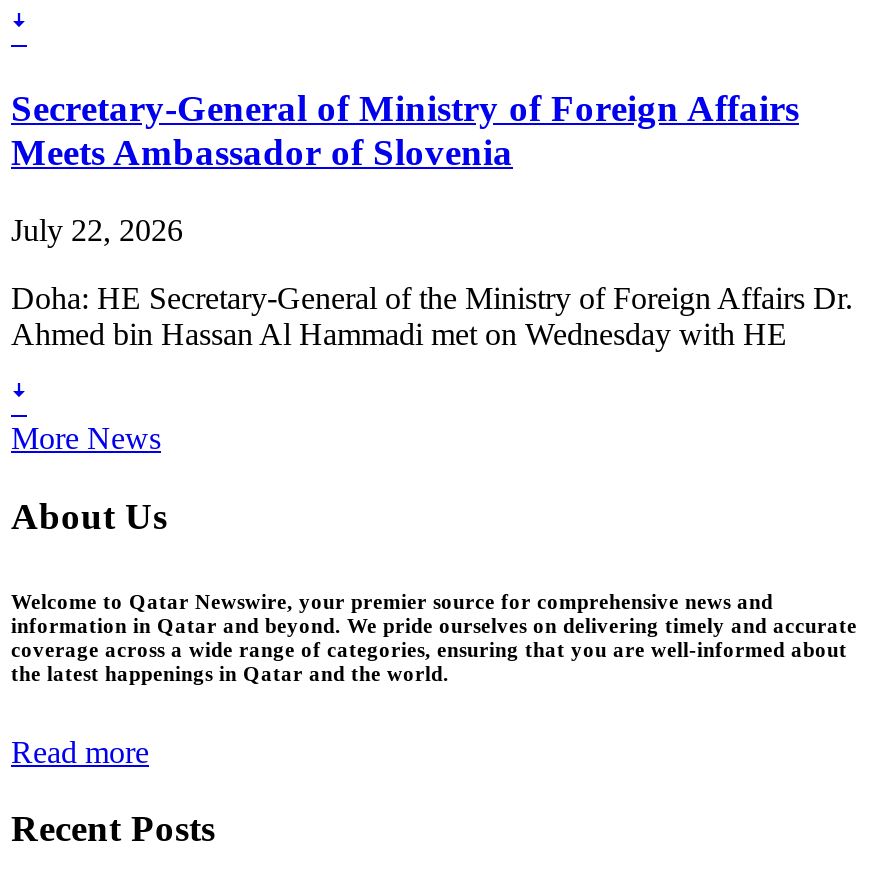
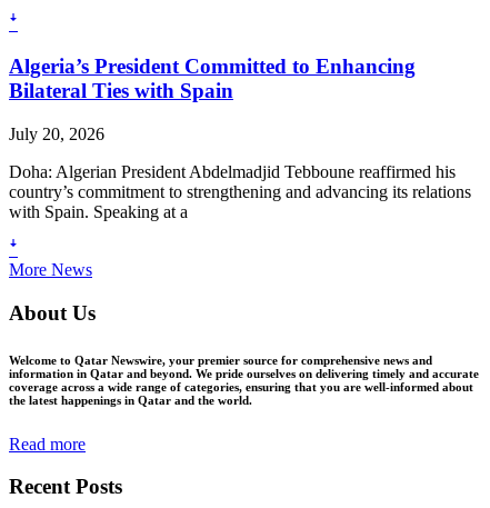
[11,88,799,174] Secretary-General of Ministry of Foreign Affairs | Meets Ambassador of Slovenia -> [9,55,416,103] Algeria’s President Committed to Enhancing | Bilateral Ties with Spain
[11,213,183,247] July 22, 2026 -> [9,124,104,143] July 20, 2026
[11,281,853,351] Doha: HE Secretary-General of the Ministry of Foreign Affairs Dr. | Ahmed bin Hassan Al Hammadi met on Wednesday with HE -> [9,162,471,221] Doha: Algerian President Abdelmadjid Tebboune reaffirmed his | country’s commitment to strengthening and advancing its relations | with Spain. Speaking at a

